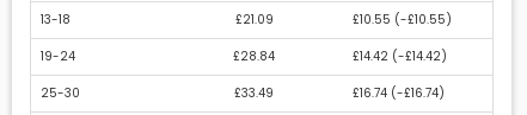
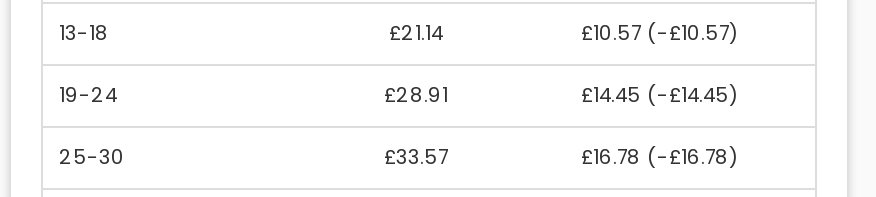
[235,11,273,28] £21.09 -> [389,18,443,48] £21.14
[353,11,452,28] £10.55 (-£10.55) -> [581,18,739,48] £10.57 (-£10.57)
[233,47,275,65] £28.84 -> [384,80,448,110] £28.91
[353,47,447,65] £14.42 (-£14.42) -> [581,80,739,110] £14.45 (-£14.45)
[234,84,274,102] £33.49 -> [384,142,448,172] £33.57
[353,84,445,102] £16.74 (-£16.74) -> [581,142,739,172] £16.78 (-£16.78)

